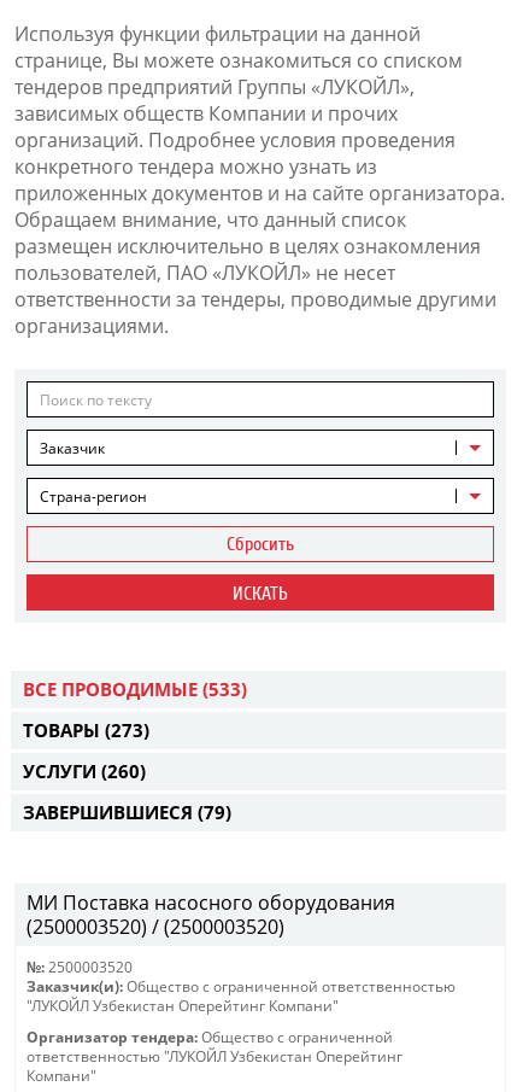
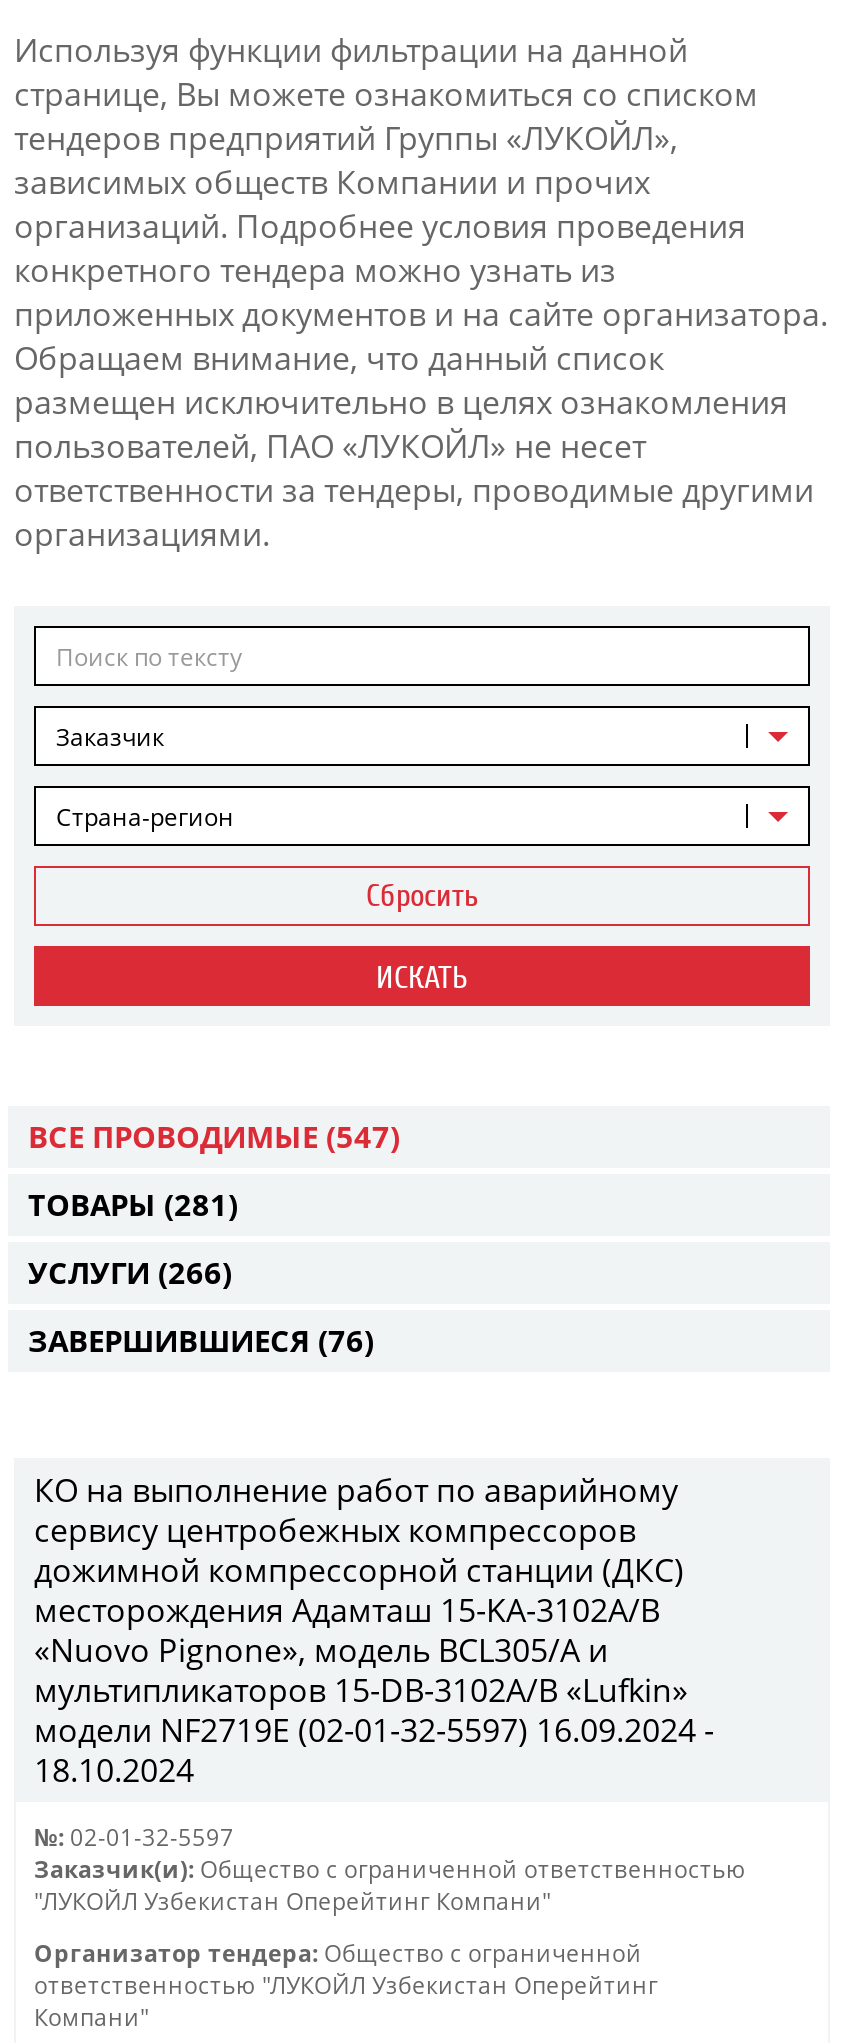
[23,677,247,701] ВСЕ ПРОВОДИМЫЕ (533) -> [28,1116,400,1156] ВСЕ ПРОВОДИМЫЕ (547)
[23,718,149,742] ТОВАРЫ (273) -> [28,1184,238,1224] ТОВАРЫ (281)
[23,759,146,783] УСЛУГИ (260) -> [28,1252,232,1292] УСЛУГИ (266)
[23,800,231,824] ЗАВЕРШИВШИЕСЯ (79) -> [28,1320,374,1360] ЗАВЕРШИВШИЕСЯ (76)
[27,889,395,940] МИ Поставка насосного оборудования | (2500003520) / (2500003520) -> [34,1468,714,1792] КО на выполнение работ по аварийному | сервису центробежных компрессоров | дожимной компрессорной станции (ДКС) | месторождения Адамташ 15-KA-3102А/В | «Nuovo Pignone», модель BCL305/A и | мультипликаторов 15-DB-3102A/B «Lufkin» | модели NF2719Е (02-01-32-5597) 16.09.2024 - | 18.10.2024
[27,958,133,976] №: 2500003520 -> [34,1822,234,1852] №: 02-01-32-5597

